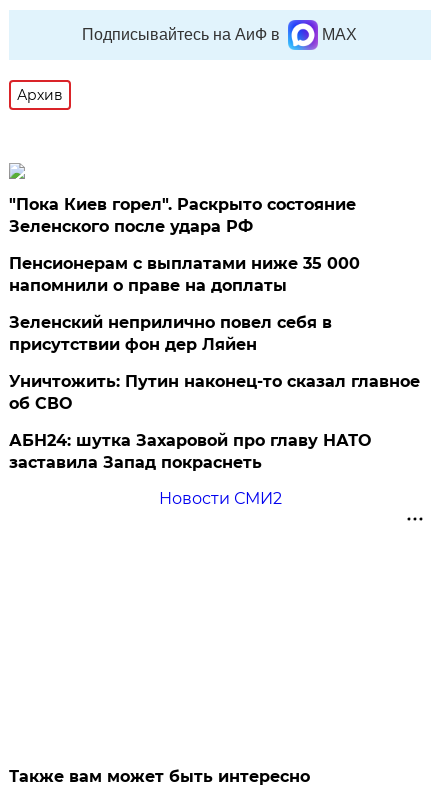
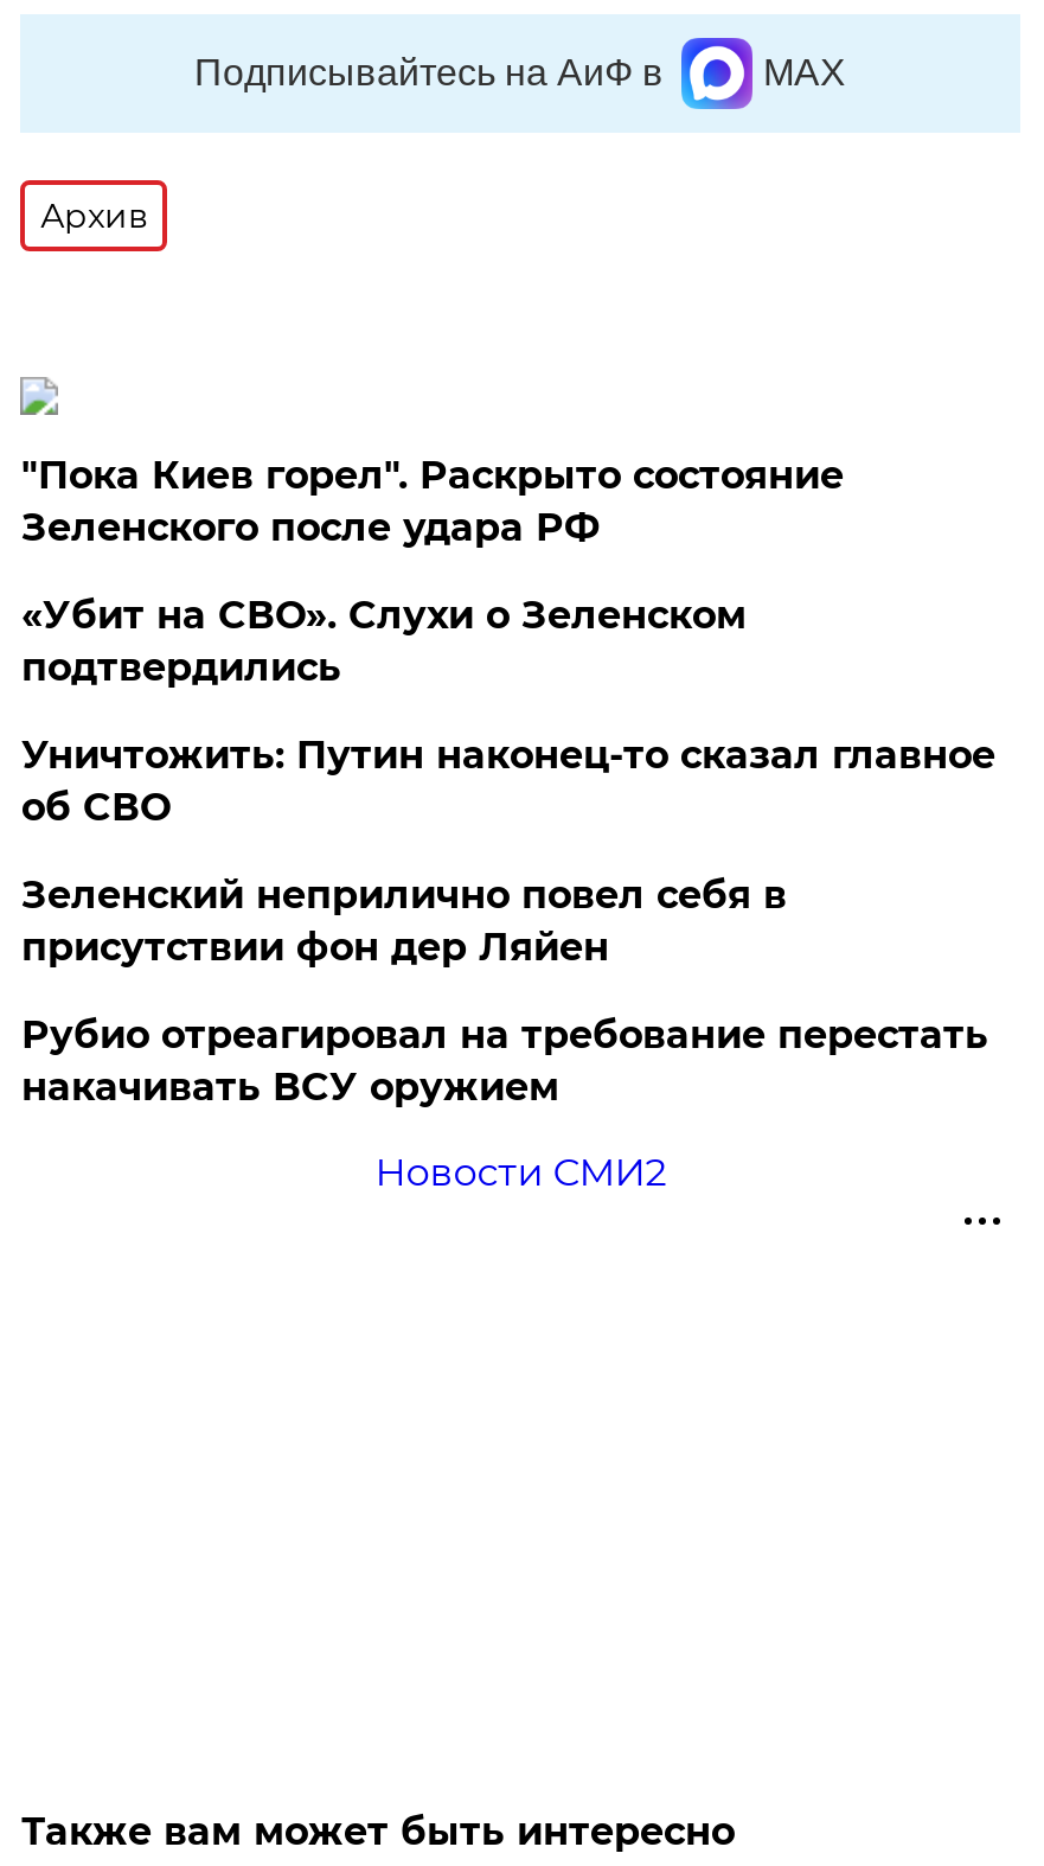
[9,254,360,295] Пенсионерам с выплатами ниже 35 000 | напомнили о праве на доплаты -> [21,593,746,690] «Убит на СВО». Слухи о Зеленском | подтвердились
moved [9,313,332,354] -> [21,873,787,970]: Зеленский неприлично повел cебя в | присутствии фон дер Ляйен
moved [9,372,420,413] -> [21,733,995,830]: Уничтожить: Путин наконец-то сказал главное | об СВО
[9,431,371,472] АБН24: шутка Захаровой про главу НАТО | заставила Запад покраснеть -> [21,1012,988,1110] Рубио отреагировал на требование перестать | накачивать ВСУ оружием

